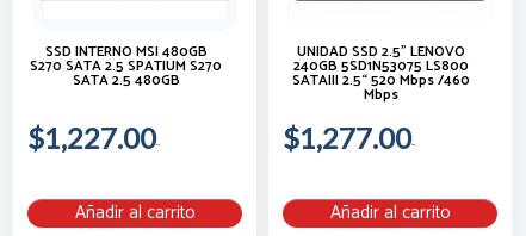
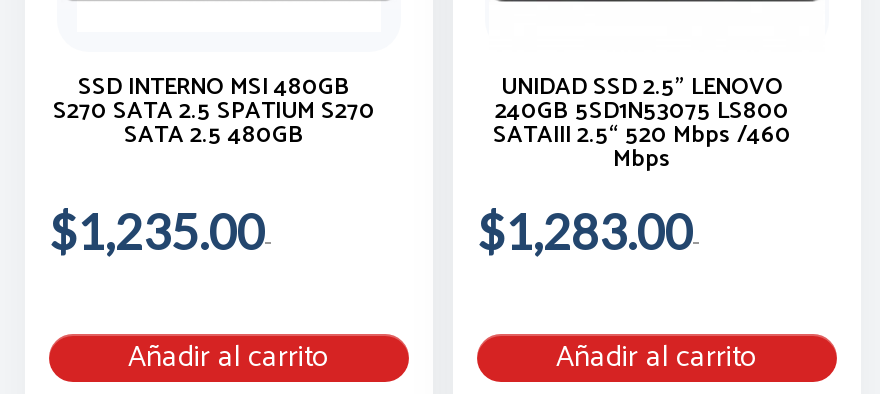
[27,120,156,154] $1,227.00 -> [49,201,265,259] $1,235.00
[283,120,411,154] $1,277.00 -> [477,201,693,259] $1,283.00

